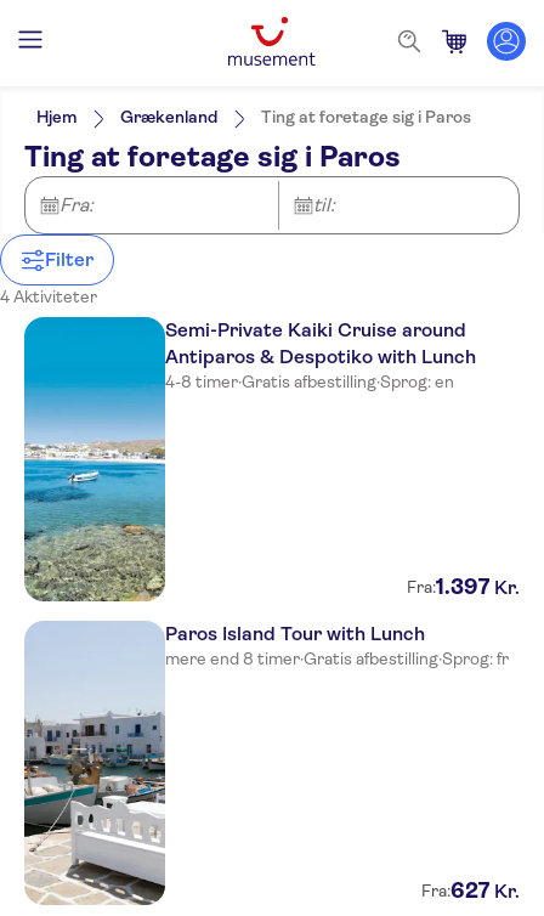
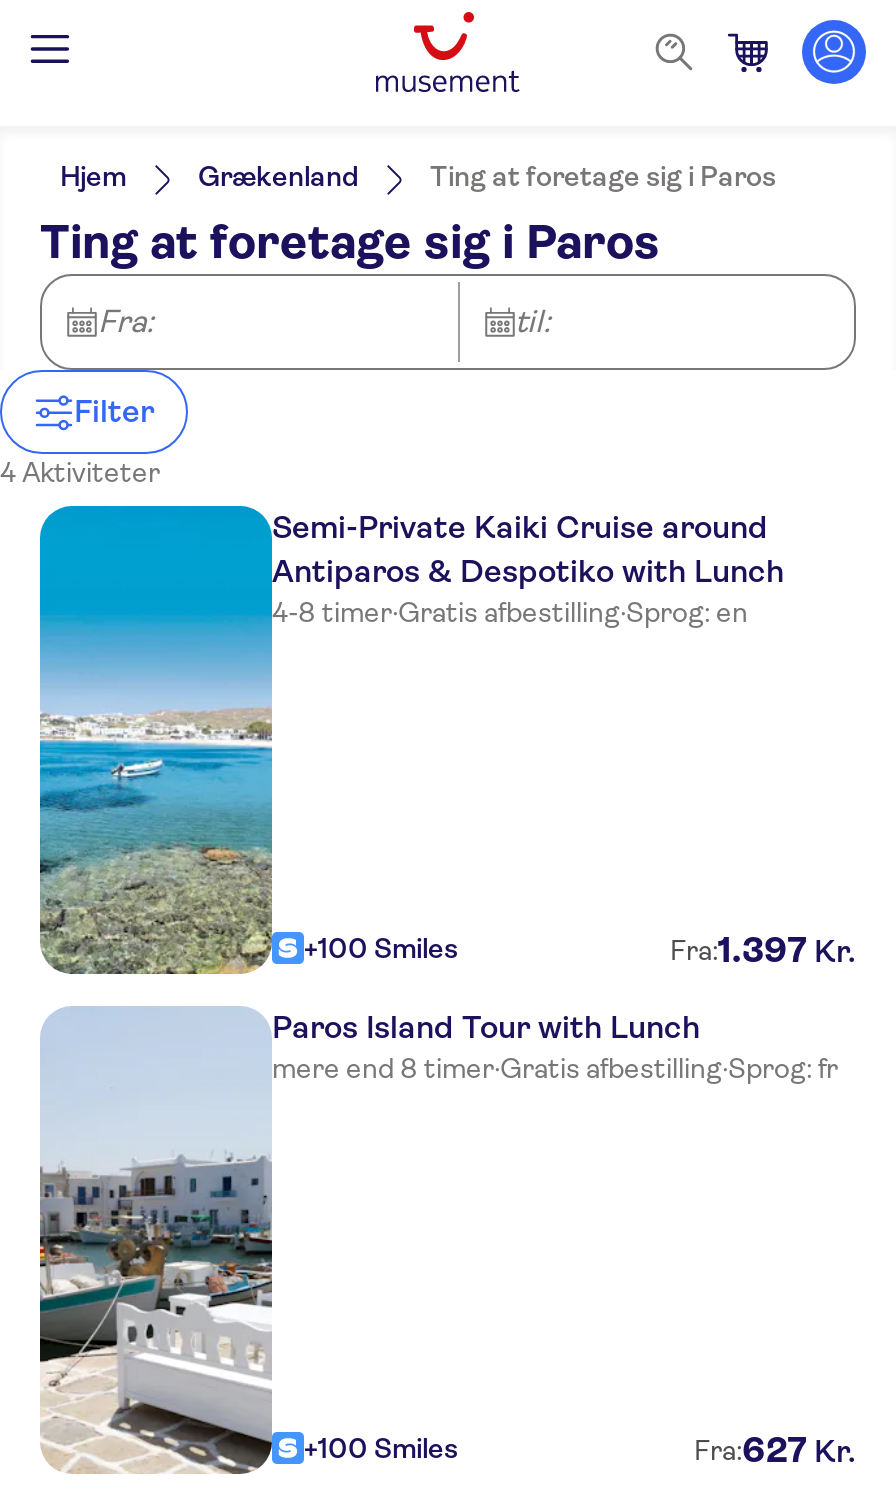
none -> [304,932,458,964] +100 Smiles
none -> [304,1432,458,1464] +100 Smiles

